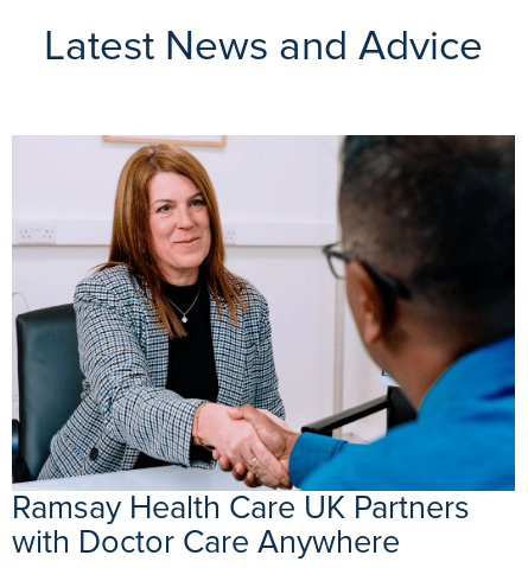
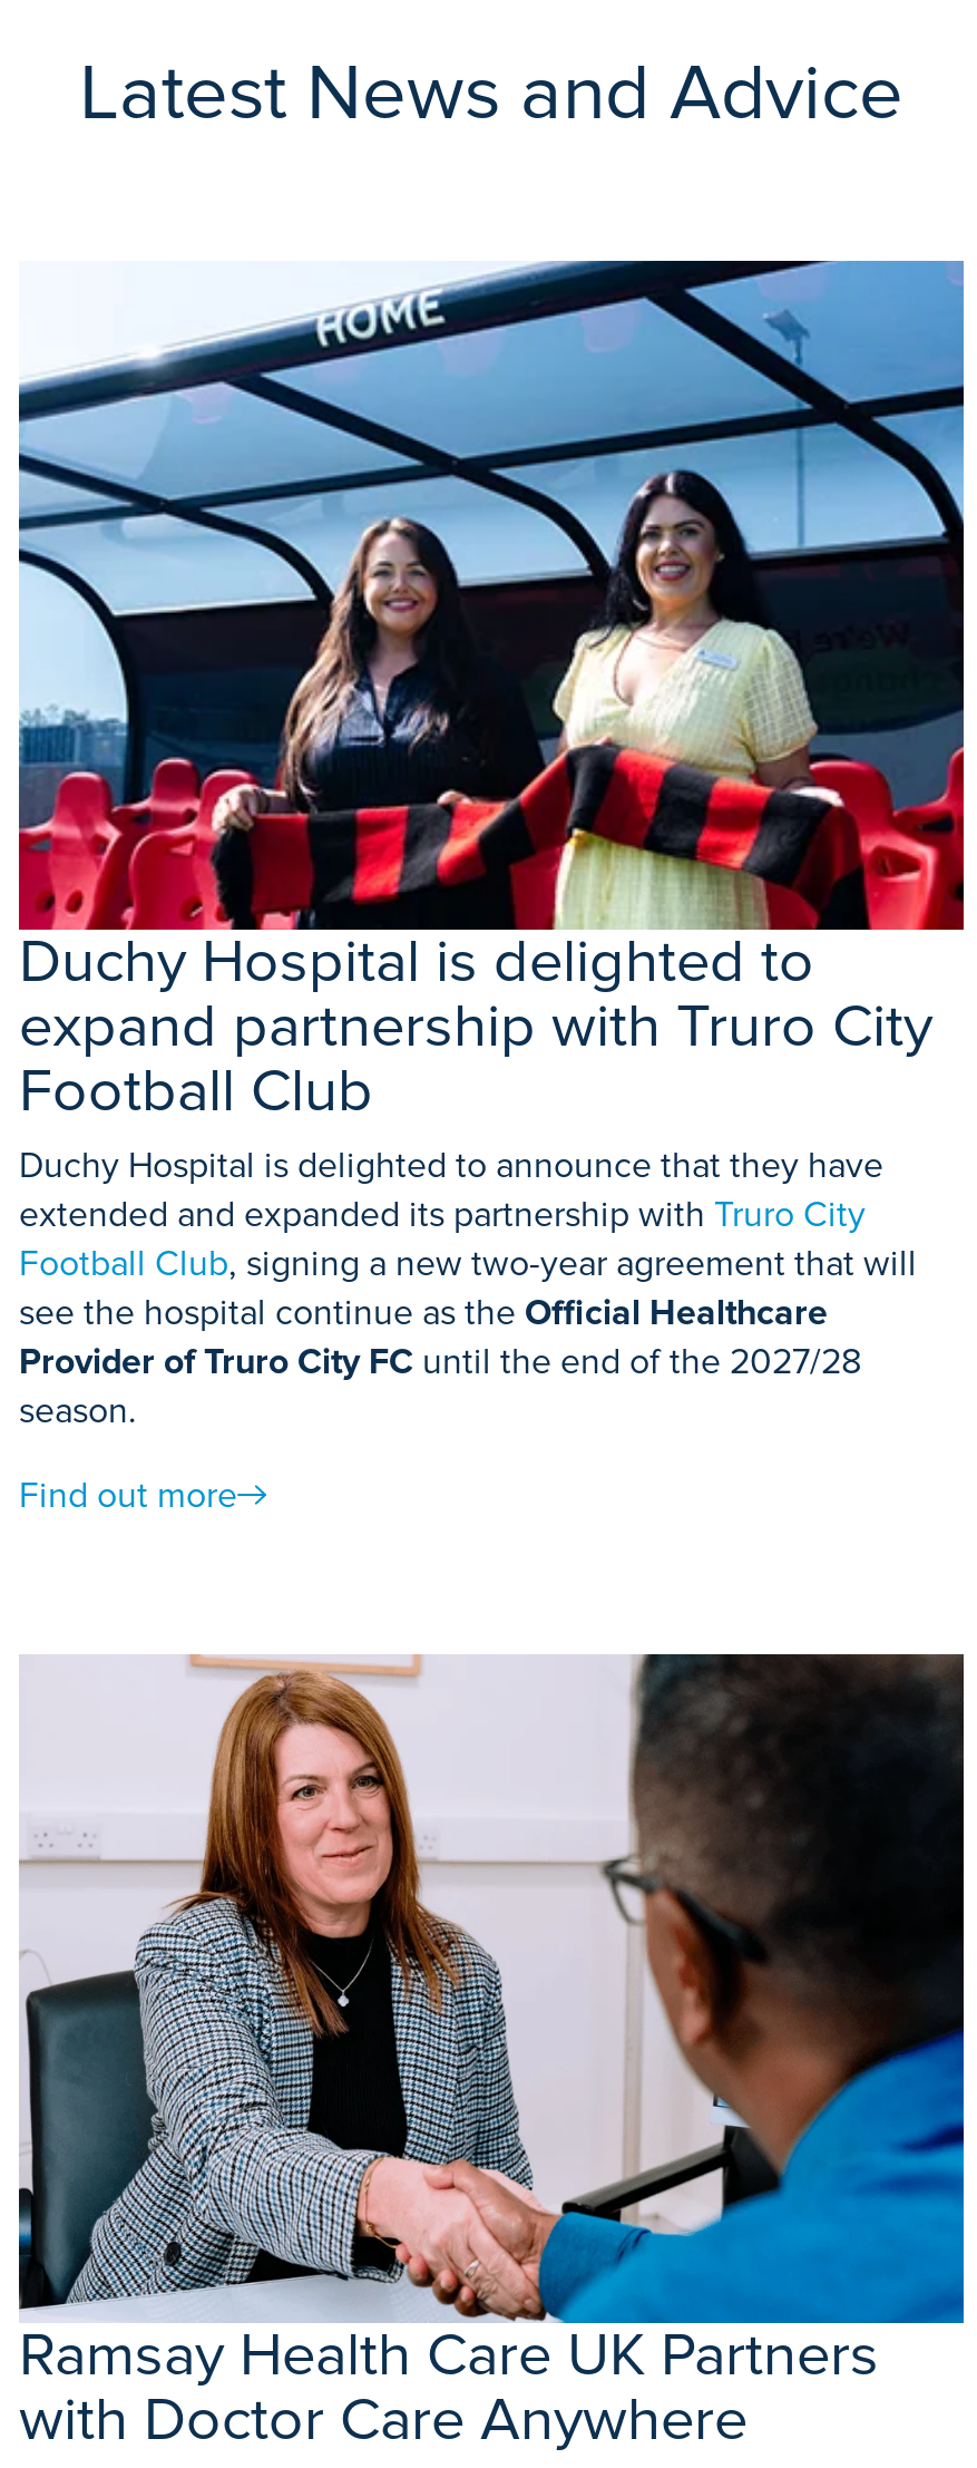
none -> [17,259,966,1518] [image] | Duchy Hospital is delighted to | expand partnership with Truro City | Football Club | Duchy Hospital is delighted to announce that they have | extended and expanded its partnership with Truro City | Football Club, signing a new two-year agreement that will | see the hospital continue as the Official Healthcare | Provider of Truro City FC until the end of the 2027/28 | season. | Find out more

